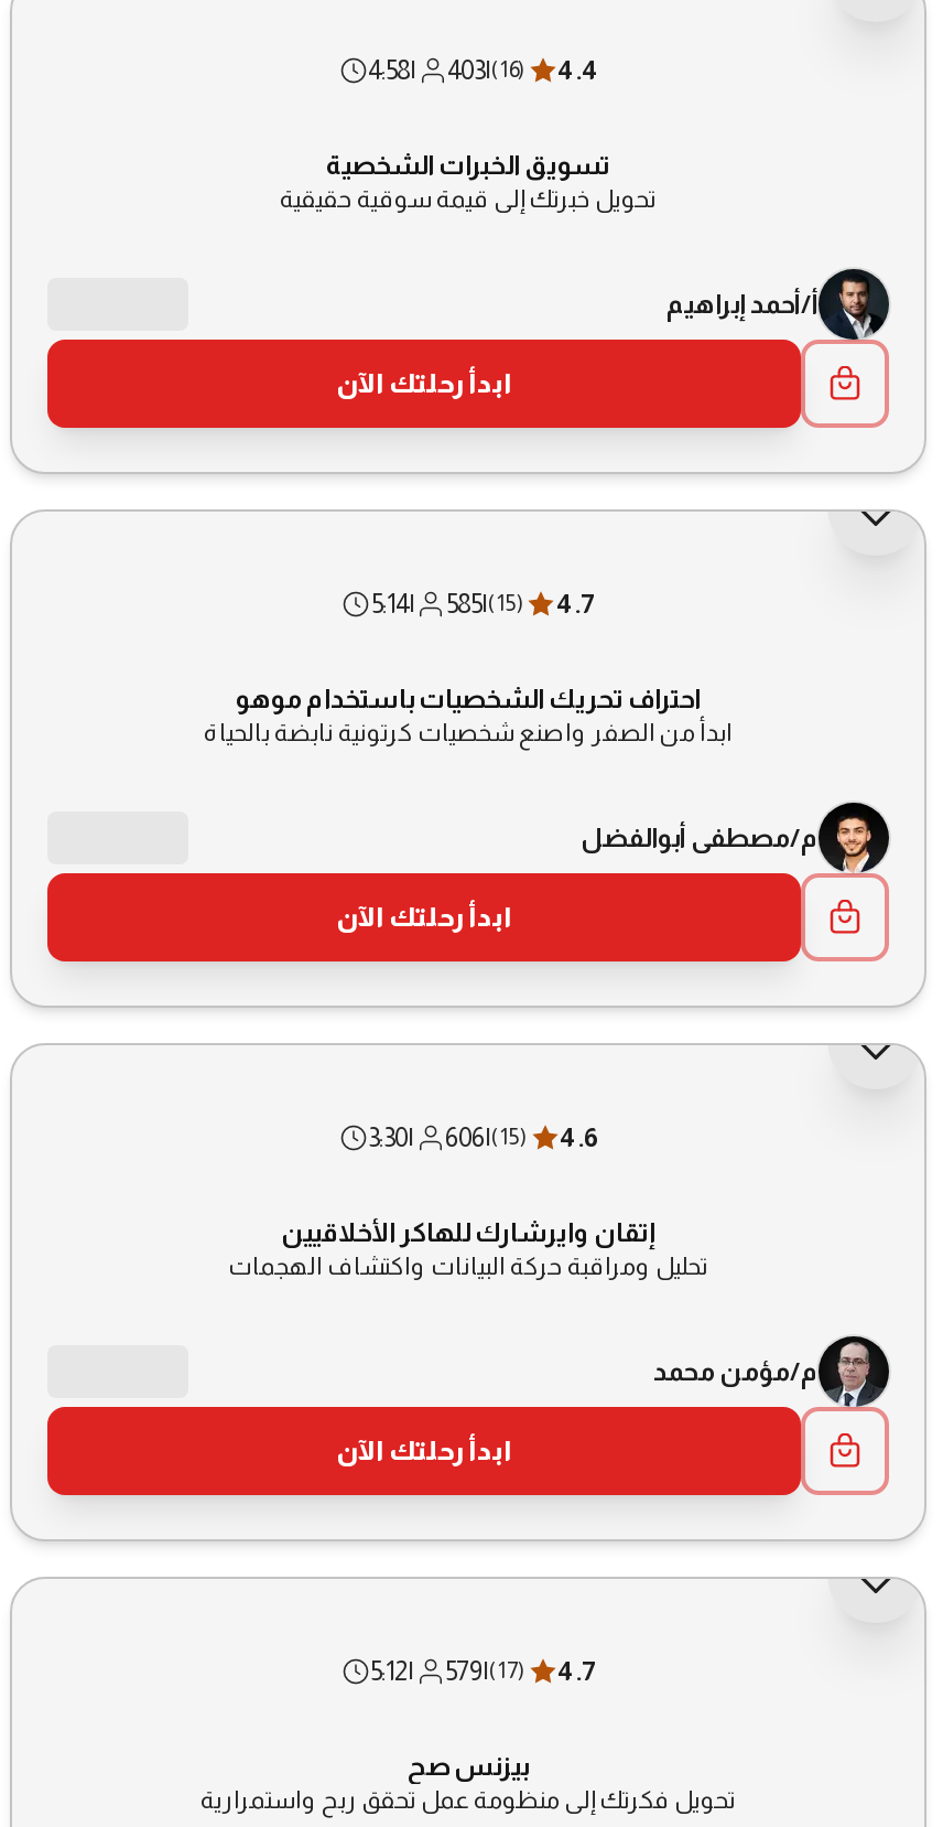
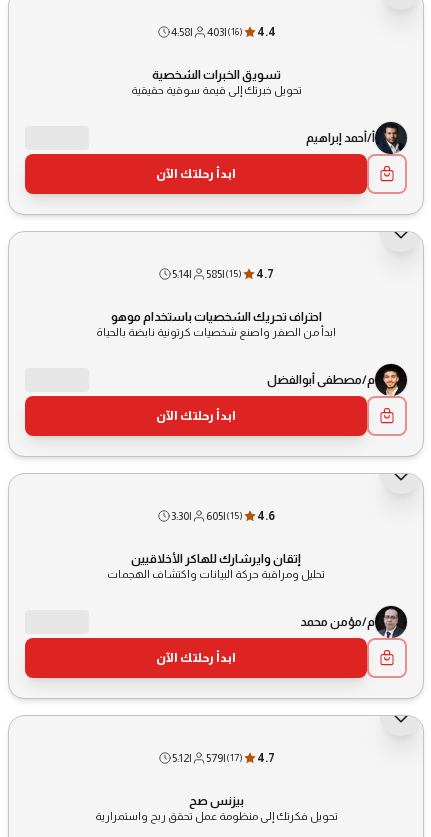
[445,1122,485,1153] 606 -> [206,509,223,523] 605

